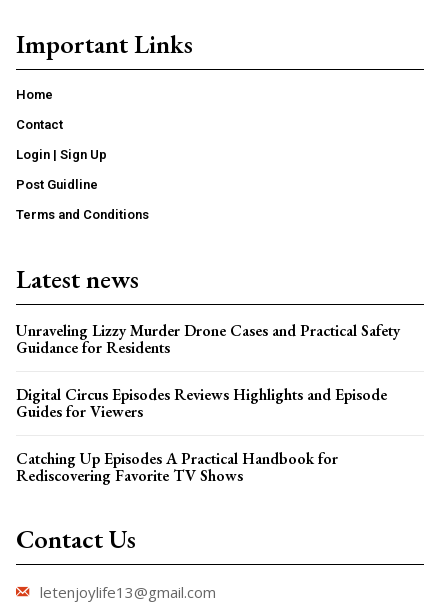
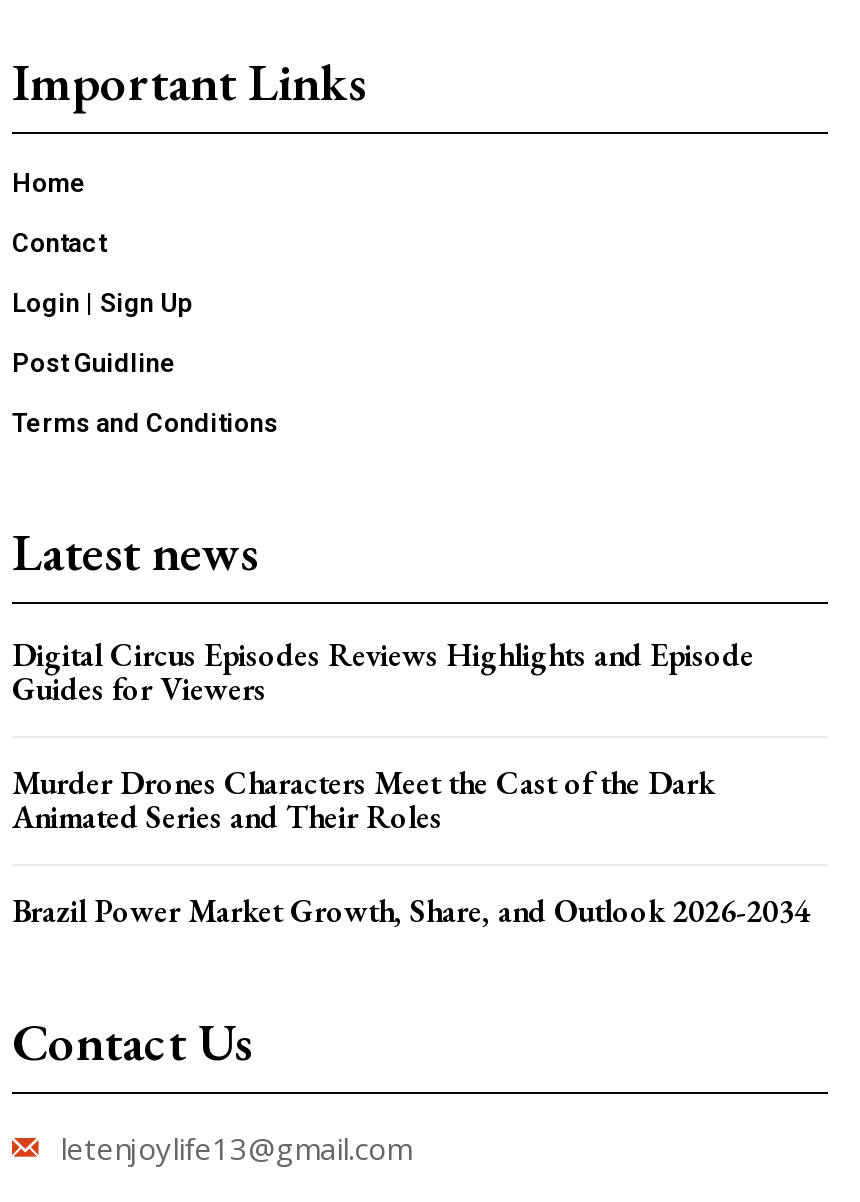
[16,319,400,357] Unraveling Lizzy Murder Drone Cases and Practical Safety | Guidance for Residents -> none
moved [16,383,387,421] -> [12,633,754,709]: Digital Circus Episodes Reviews Highlights and Episode | Guides for Viewers
[16,447,338,485] Catching Up Episodes A Practical Handbook for | Rediscovering Favorite TV Shows -> [12,761,810,931] Murder Drones Characters Meet the Cast of the Dark | Animated Series and Their Roles | Brazil Power Market Growth, Share, and Outlook 2026-2034

